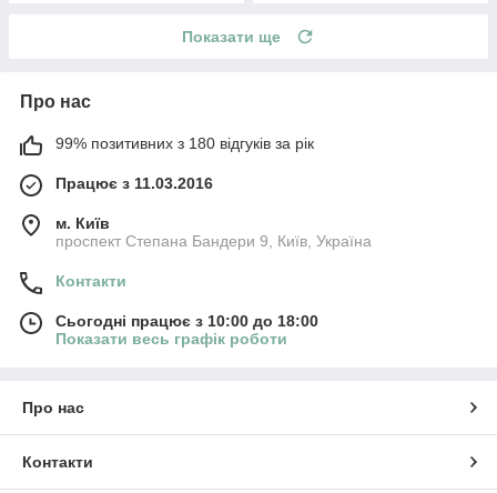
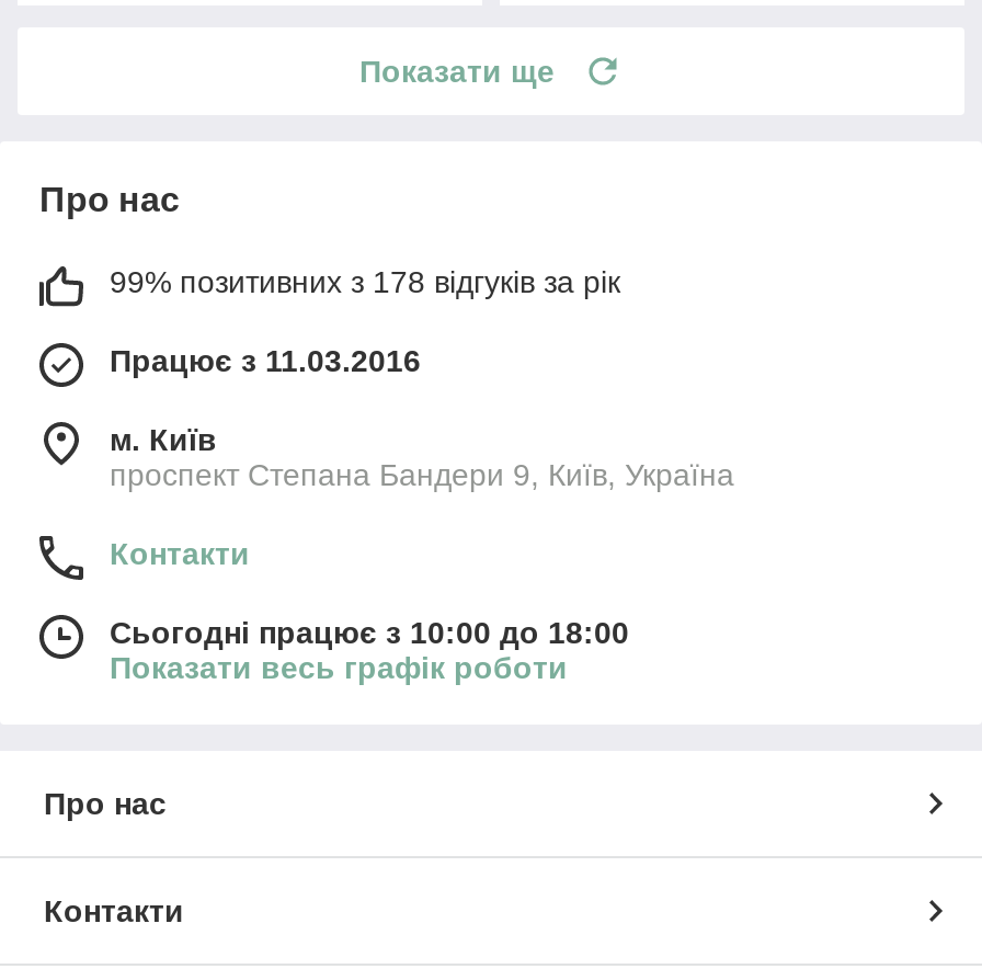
[55,135,314,153] 99% позитивних з 180 відгуків за рік -> [110,265,620,300] 99% позитивних з 178 відгуків за рік

